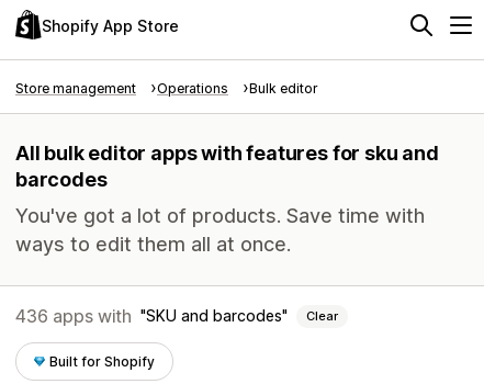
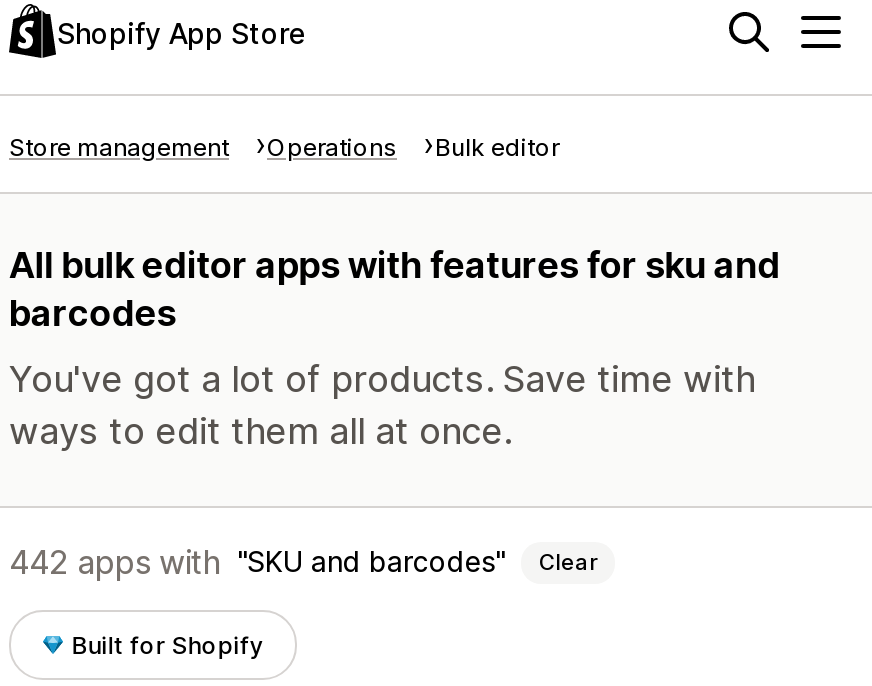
[15,305,338,327] 436 apps with SKU and barcodes Clear -> [9,542,597,582] 442 apps with SKU and barcodes Clear

